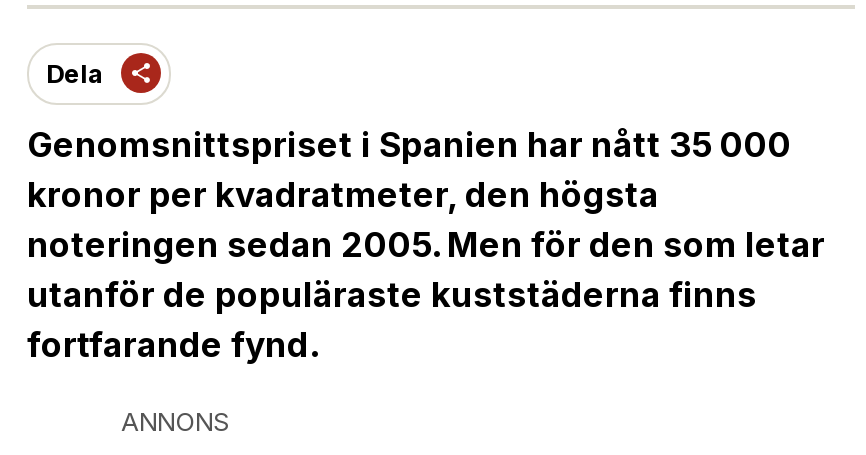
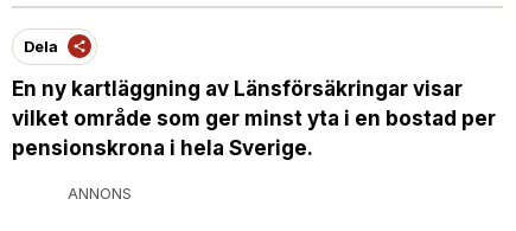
[27,125,825,365] Genomsnittspriset i Spanien har nått 35 000 | kronor per kvadratmeter, den högsta | noteringen sedan 2005. Men för den som letar | utanför de populäraste kuststäderna finns | fortfarande fynd. -> [12,77,496,160] En ny kartläggning av Länsförsäkringar visar | vilket område som ger minst yta i en bostad per | pensionskrona i hela Sverige.

